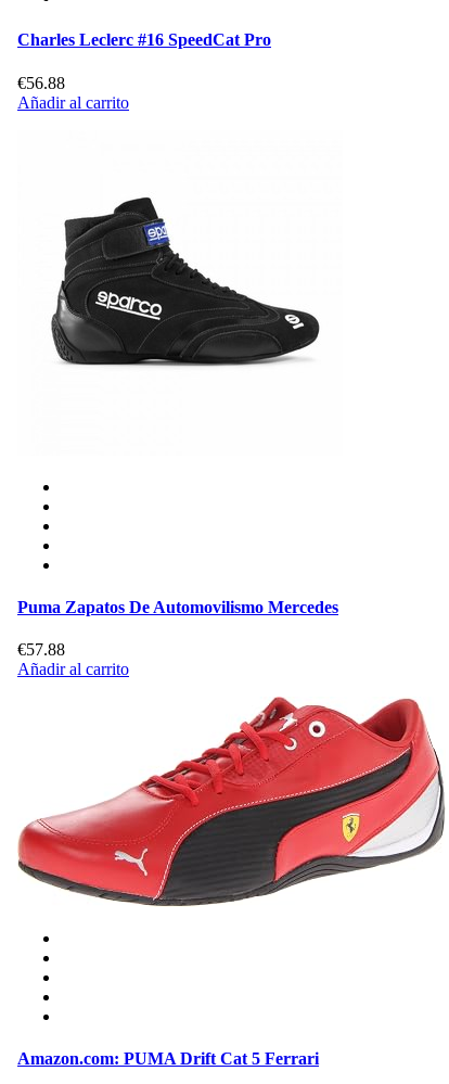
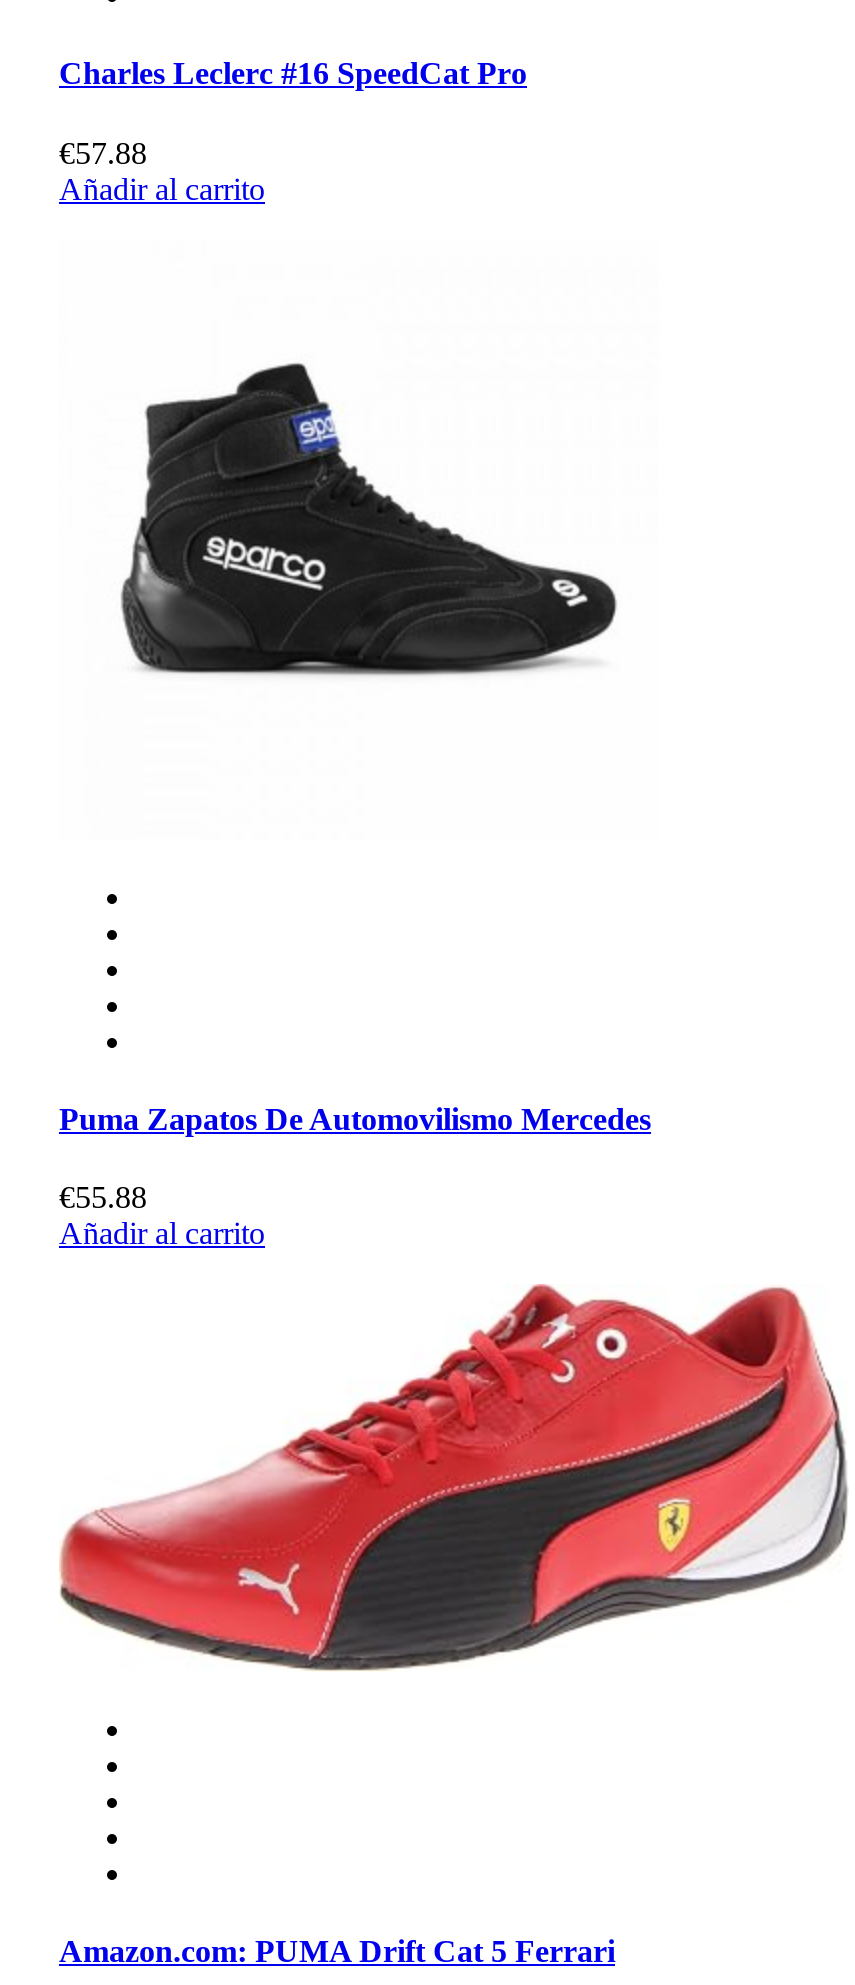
[17,73,65,92] €56.88 -> [59,135,147,169] €57.88
[17,640,65,659] €57.88 -> [59,1180,147,1214] €55.88

